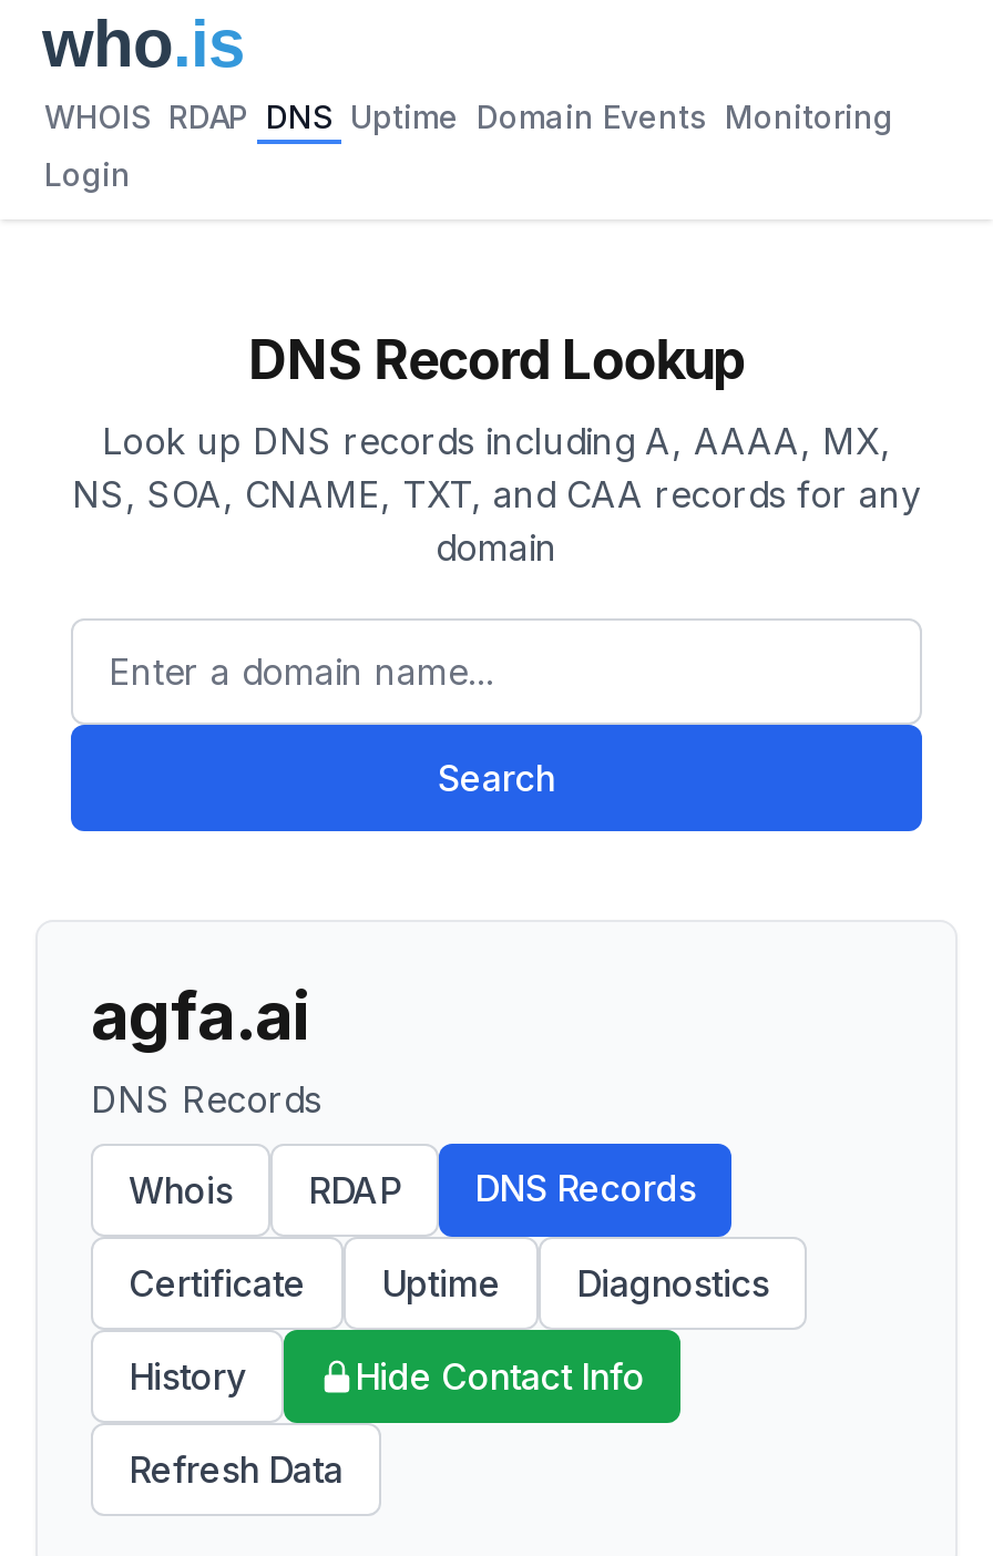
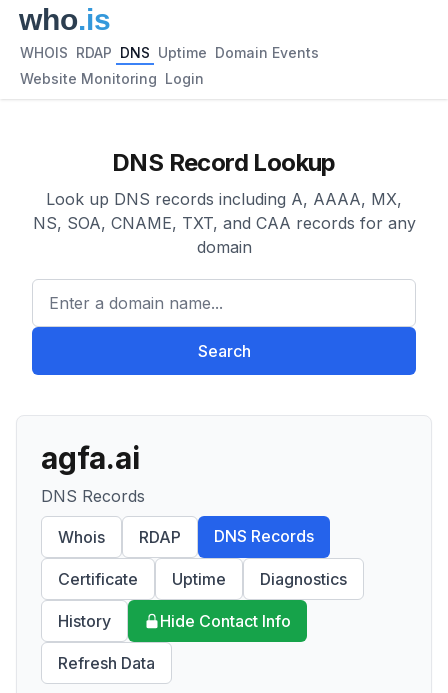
[44,98,893,135] WHOIS RDAP DNS Uptime Domain Events Monitoring -> [20,44,319,61] WHOIS RDAP DNS Uptime Domain Events
[44,155,131,193] Login -> [20,70,204,87] Website Monitoring Login

